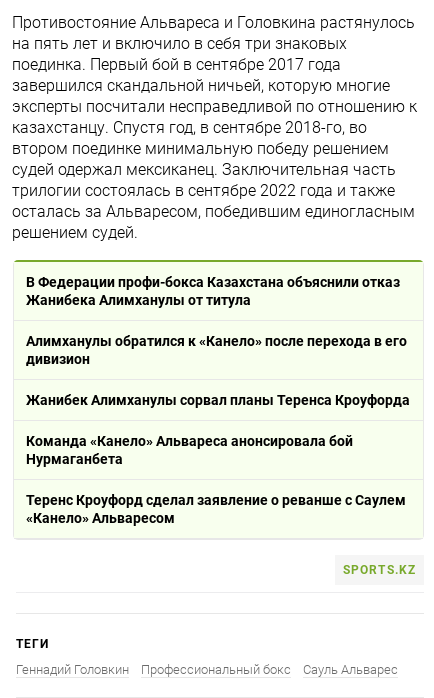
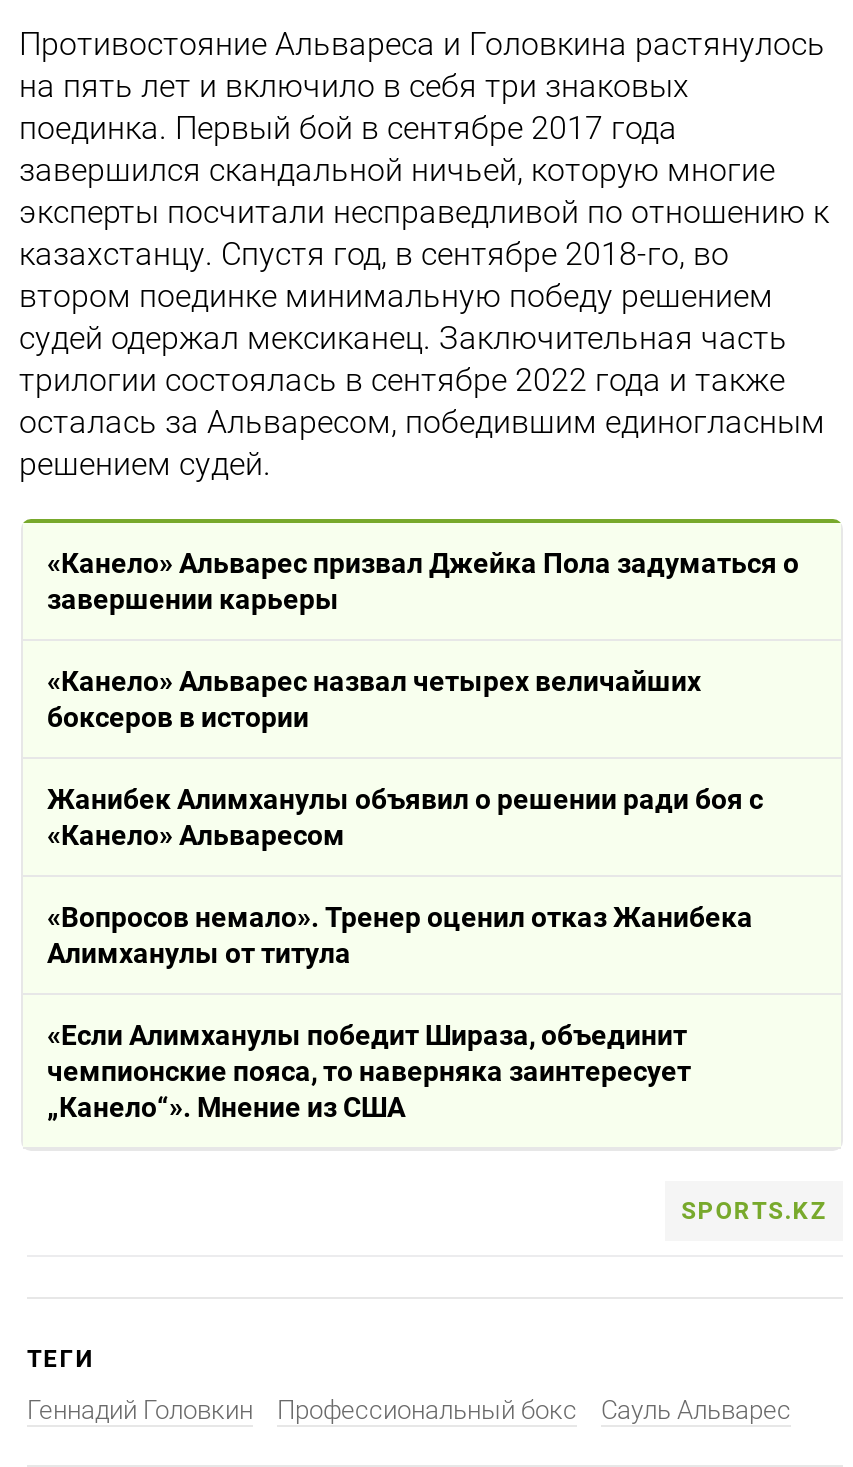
[26,274,410,508] В Федерации профи-бокса Казахстана объяснили отказ | Жанибека Алимханулы от титула | Алимханулы обратился к «Канело» после перехода в его | дивизион | Жанибек Алимханулы сорвал планы Теренса Кроуфорда | Команда «Канело» Альвареса анонсировала бой | Нурмаганбета | Теренс Кроуфорд сделал заявление о реванше с Саулем -> [47,546,799,814] «Канело» Альварес призвал Джейка Пола задуматься о | завершении карьеры | «Канело» Альварес назвал четырех величайших | боксеров в истории | Жанибек Алимханулы объявил о решении ради боя с
moved [26,510,175,526] -> [47,818,345,850]: «Канело» Альваресом
none -> [47,900,753,1122] «Вопросов немало». Тренер оценил отказ Жанибека | Алимханулы от титула | «Если Алимханулы победит Шираза, объединит | чемпионские пояса, то наверняка заинтересует | „Канело“». Мнение из США

